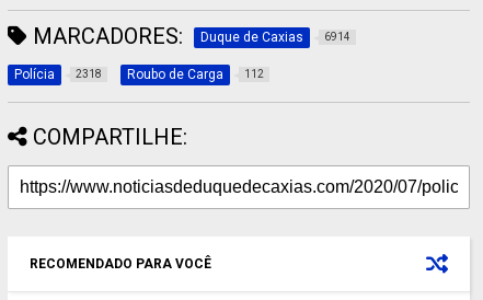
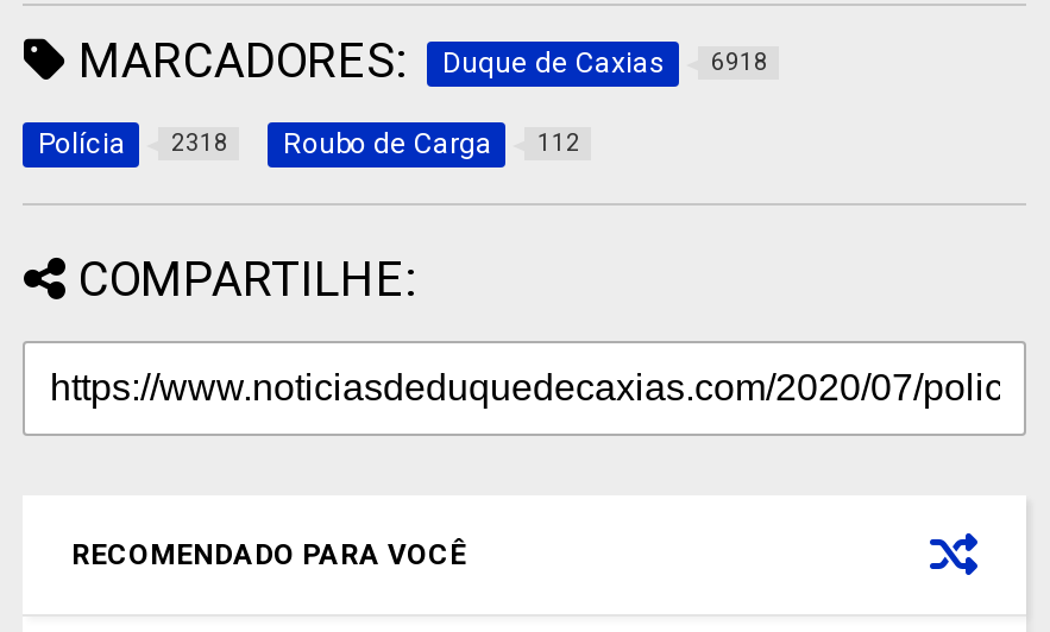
[28,23,351,49] MARCADORES: Duque de Caxias 6914 -> [66,32,768,89] MARCADORES: Duque de Caxias 6918

